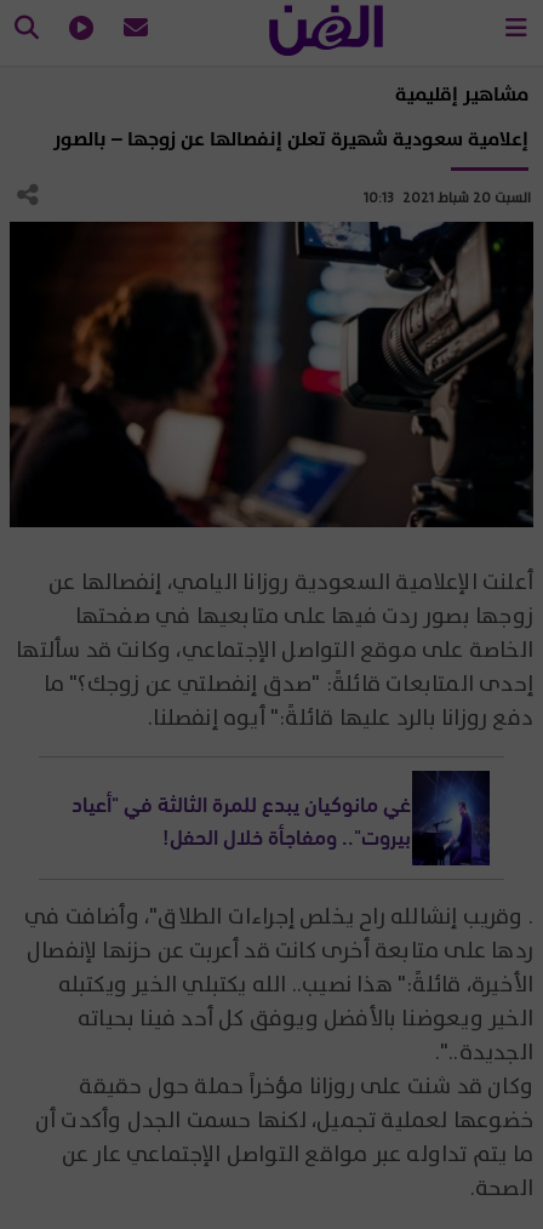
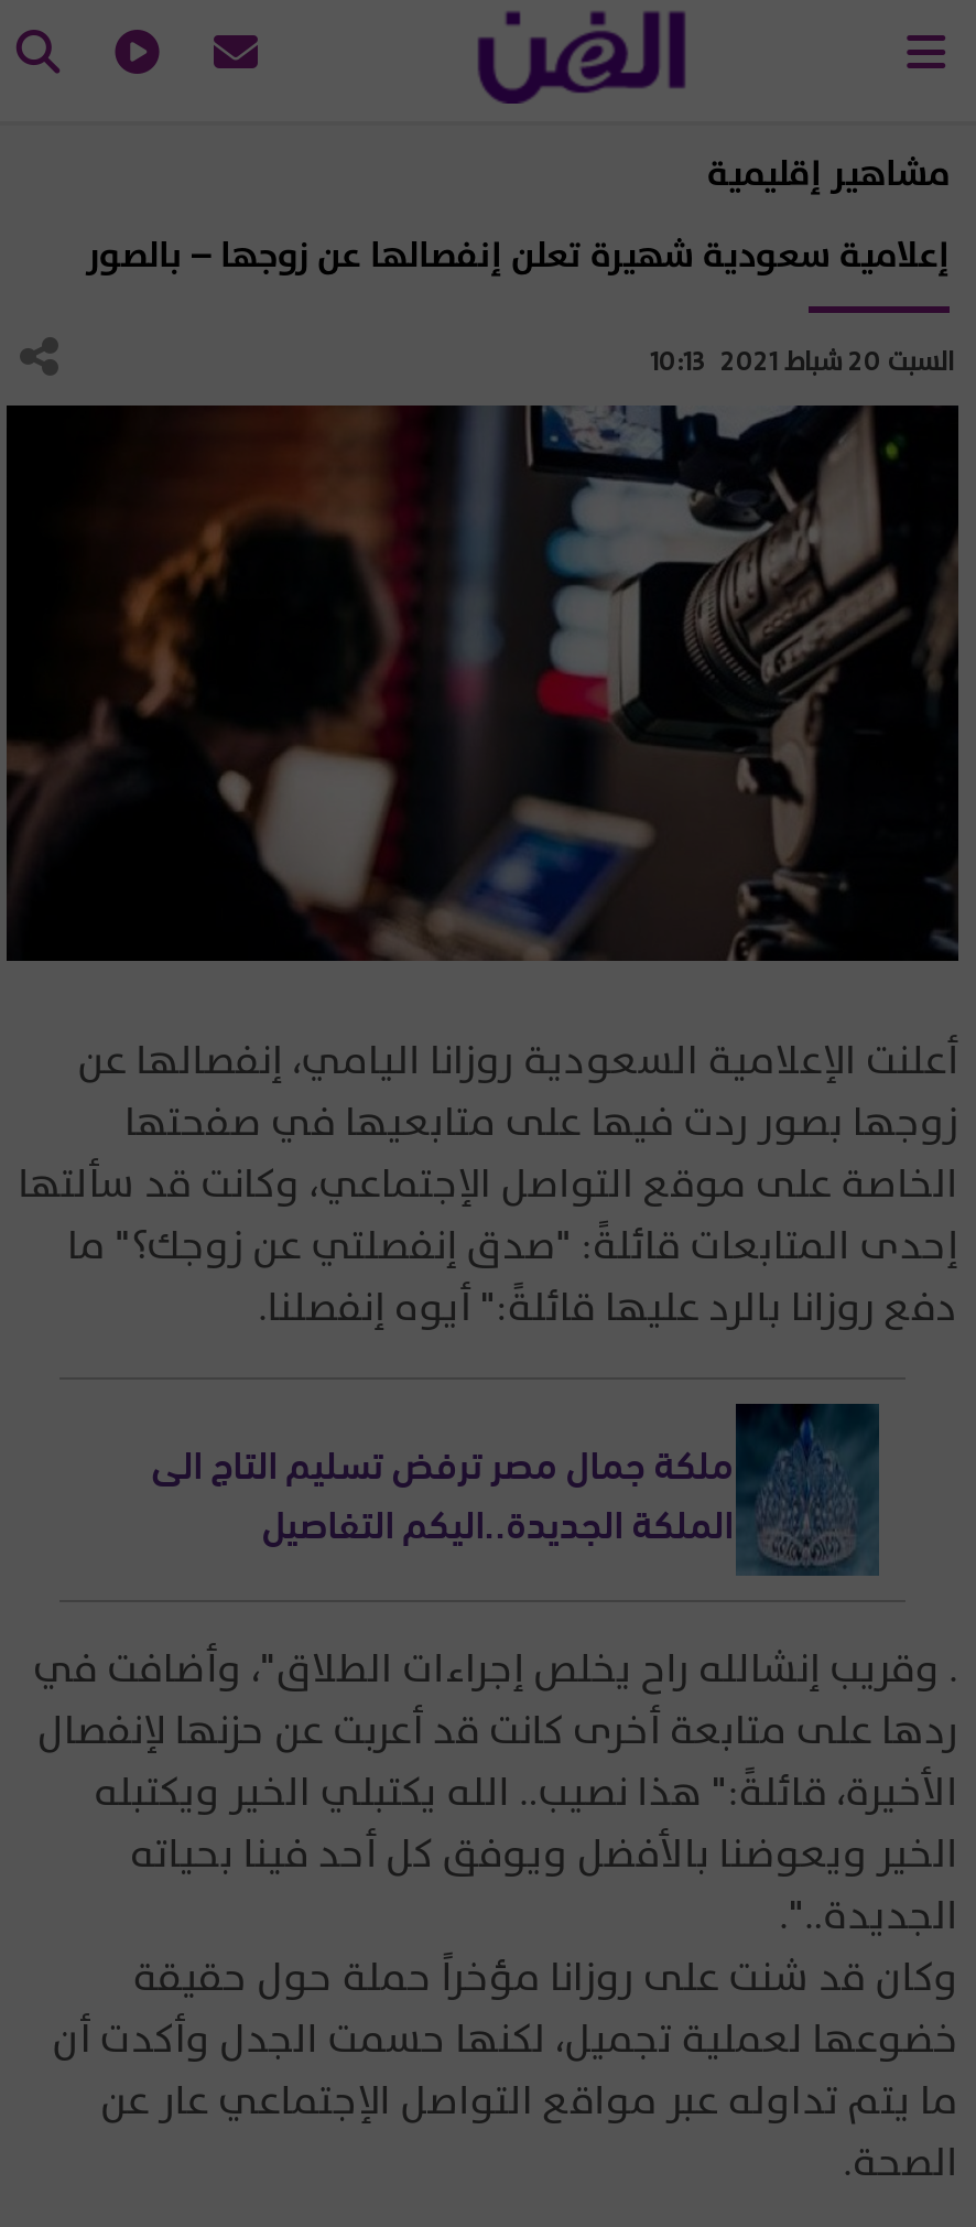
[71,771,491,867] [image] | غي مانوكيان يبدع للمرة الثالثة في "أعياد | بيروت".. ومفاجأة خلال الحفل! -> [151,1404,881,1578] [image] | ملكة جمال مصر ترفض تسليم التاج الى | الملكة الجديدة..اليكم التفاصيل

